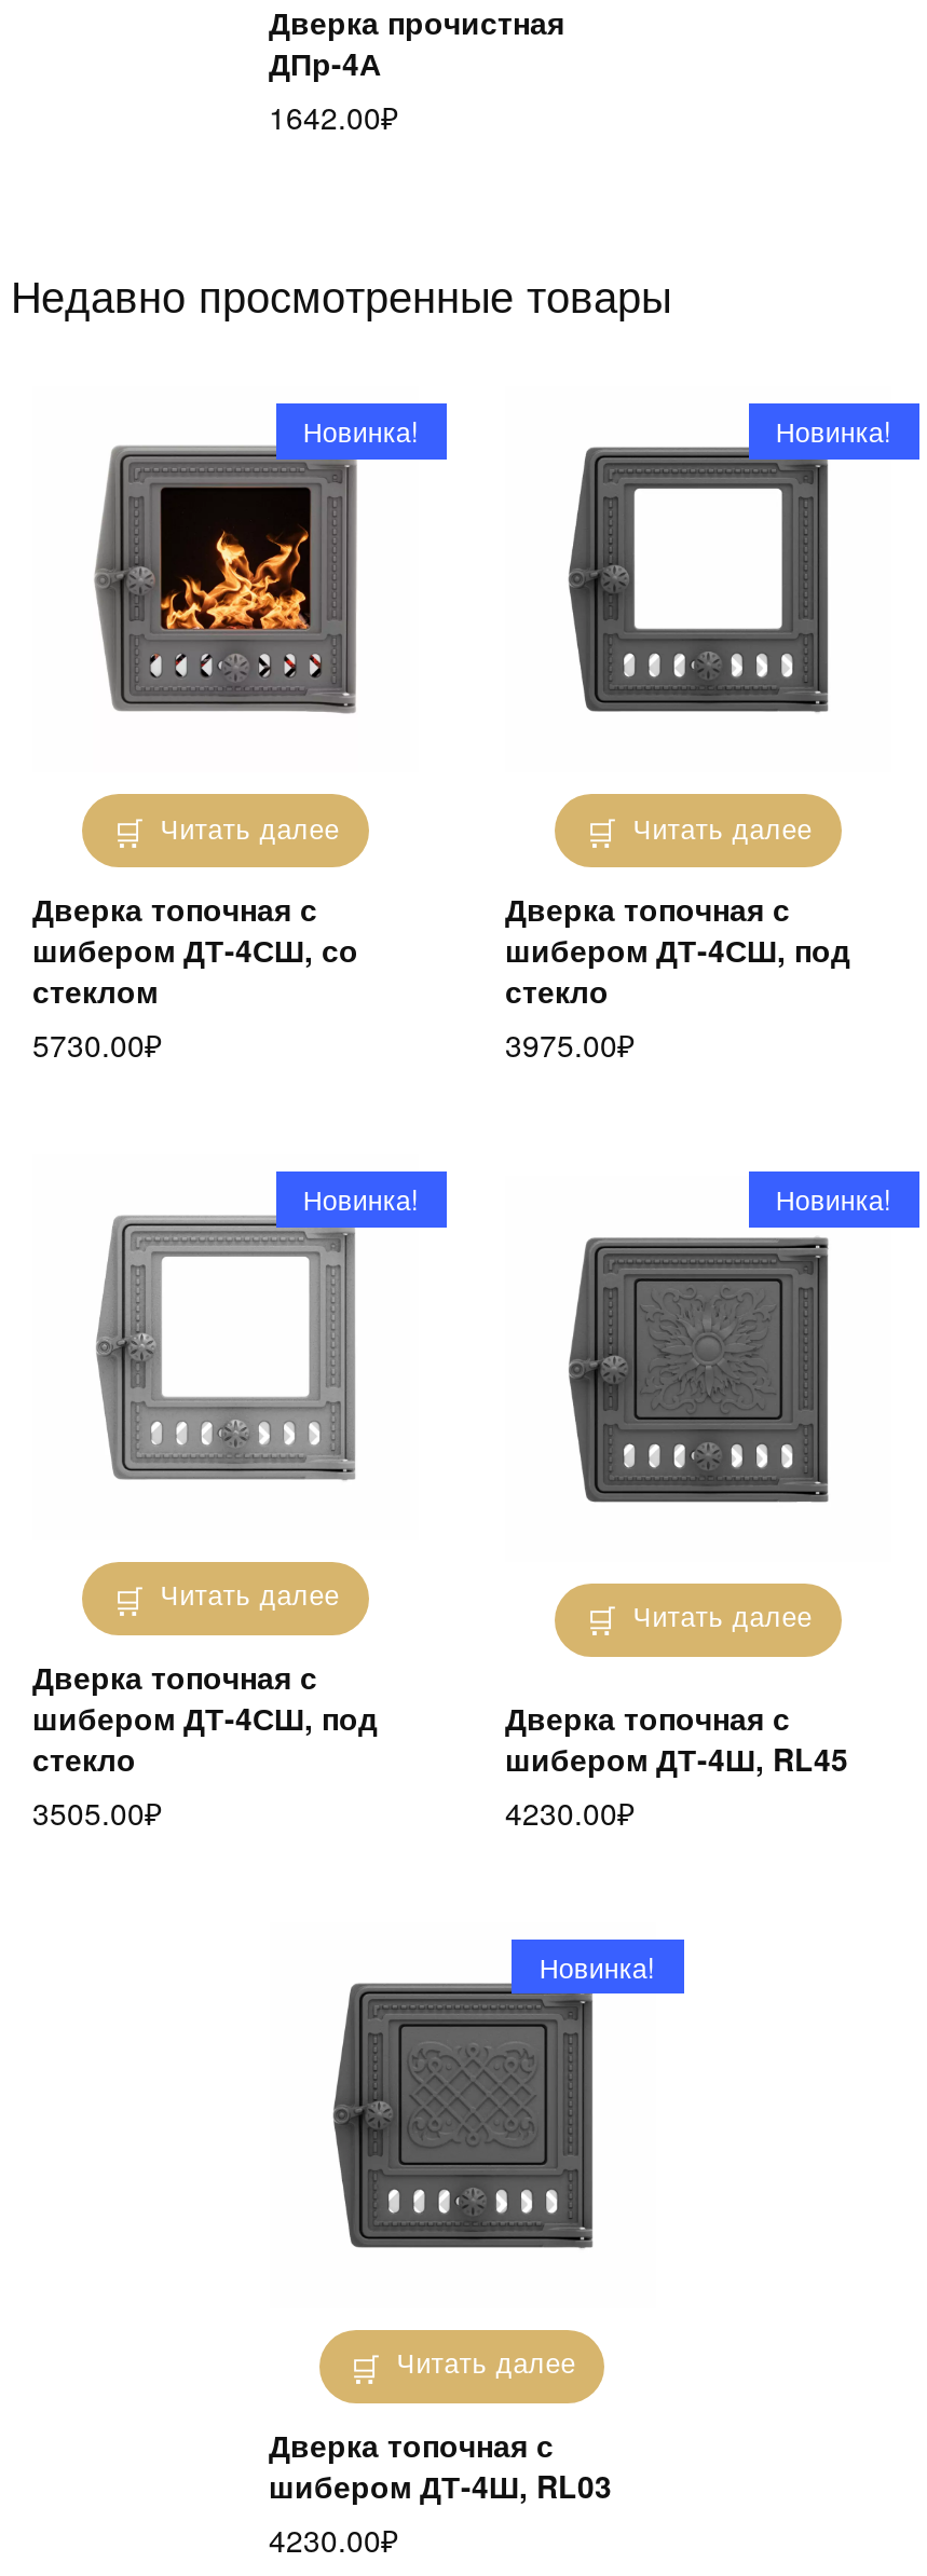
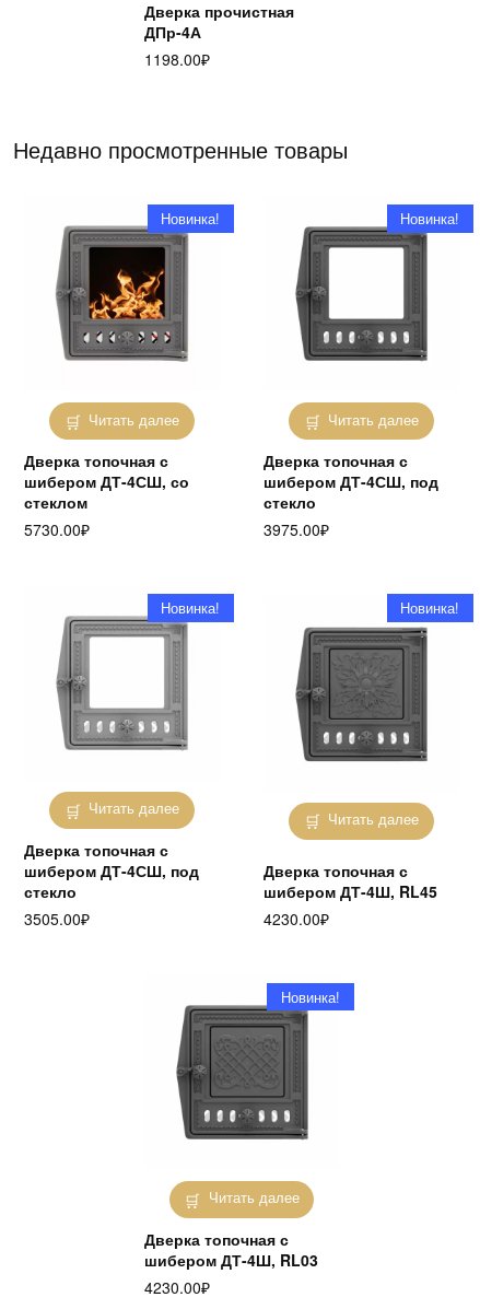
[269,95,398,139] 1642.00₽ -> [144,48,209,70] 1198.00₽

